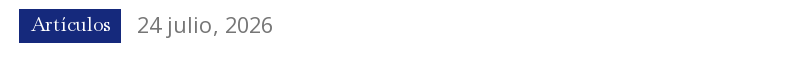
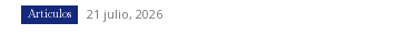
[31,9,273,39] Artículos 24 julio, 2026 -> [28,5,162,21] Artículos 21 julio, 2026

